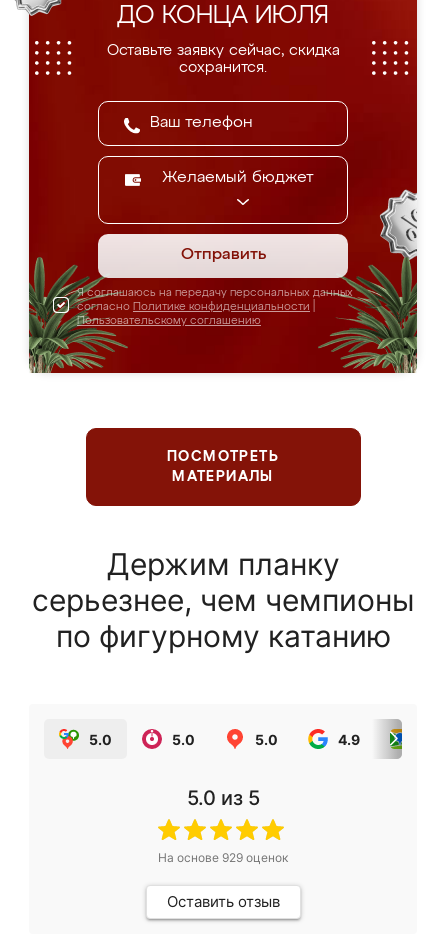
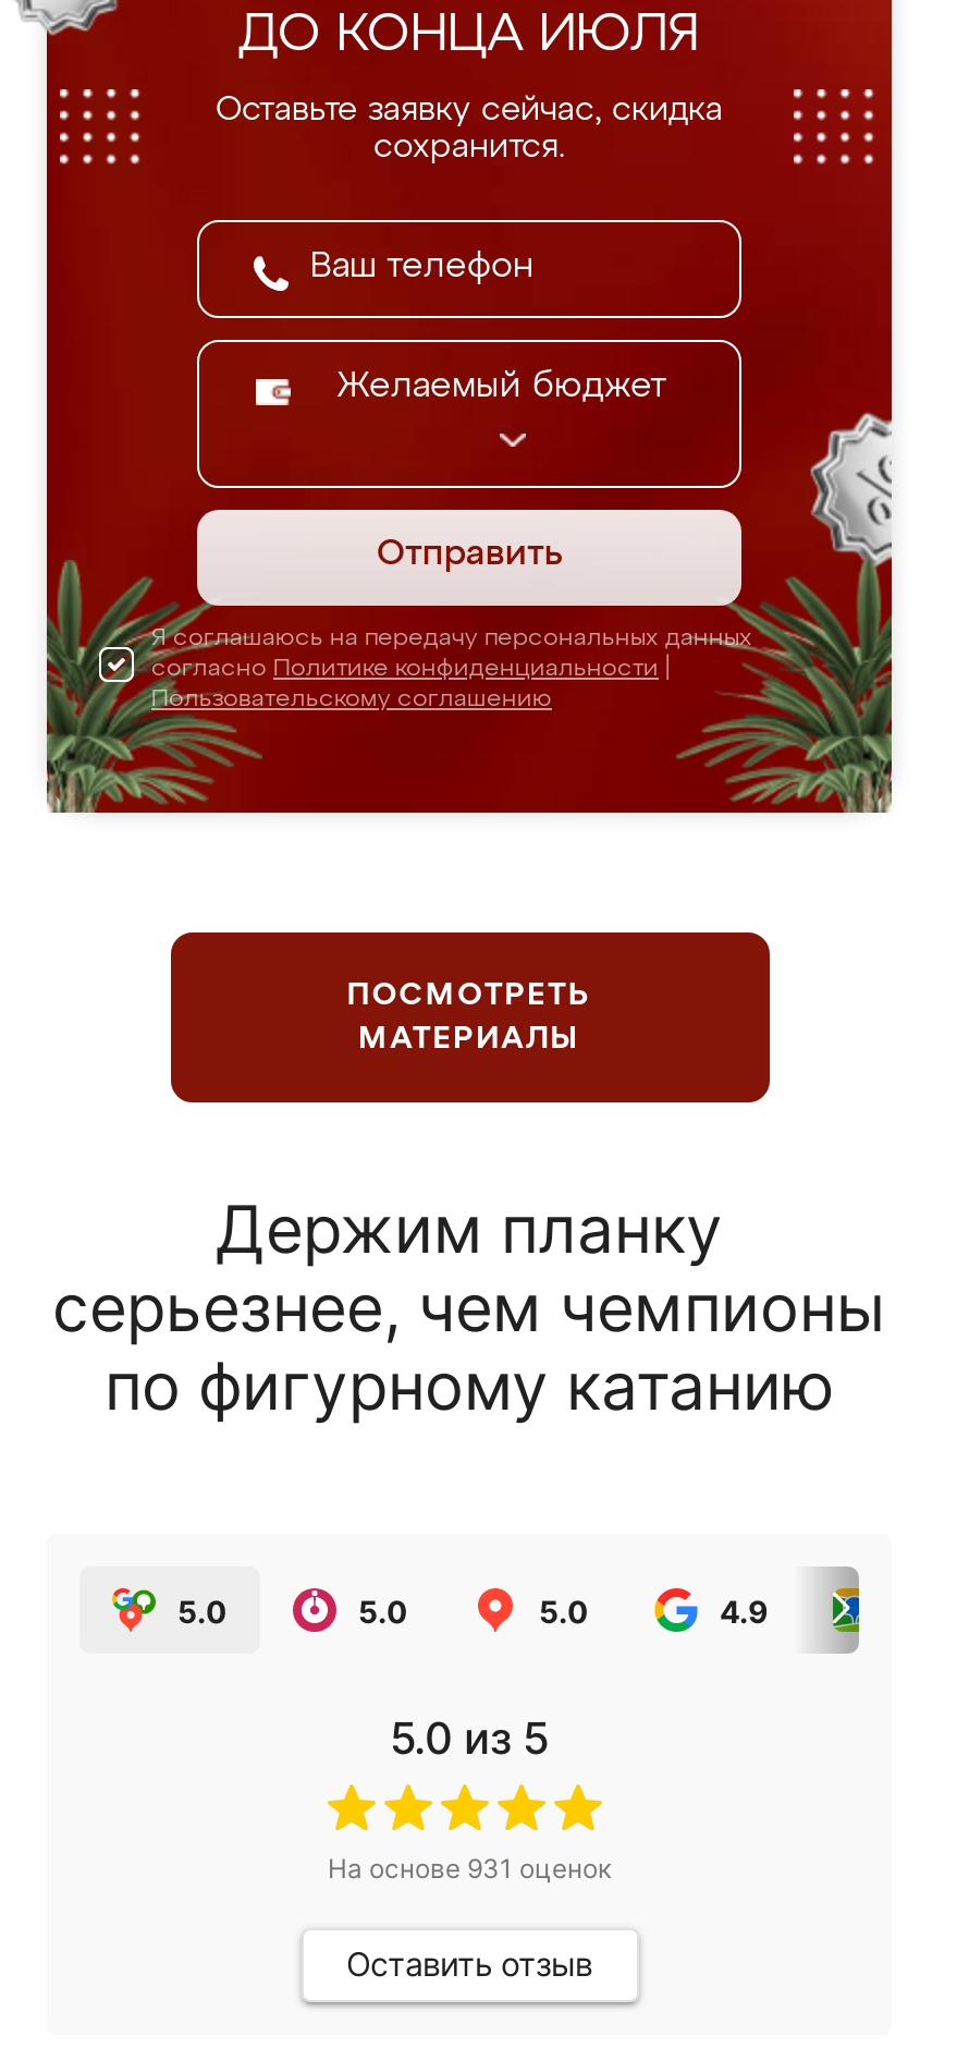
[158,850,288,865] На основе 929 оценок -> [328,1852,611,1885] На основе 931 оценок

